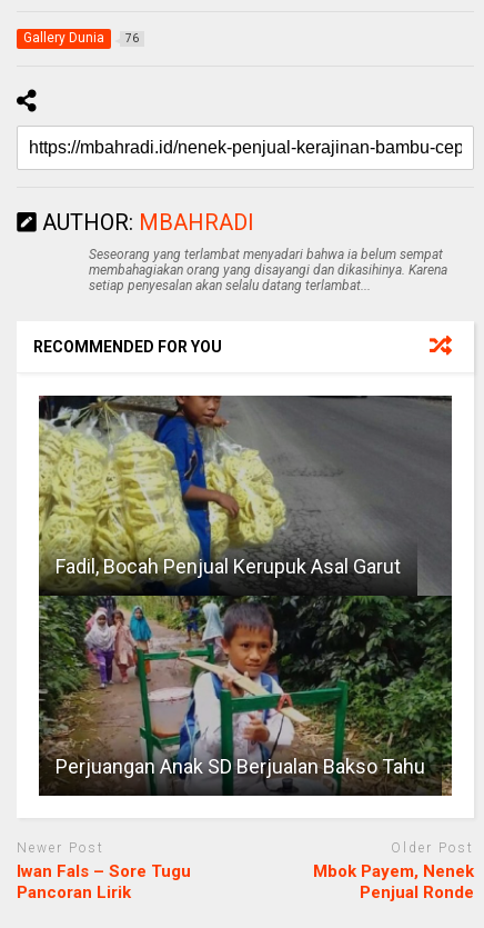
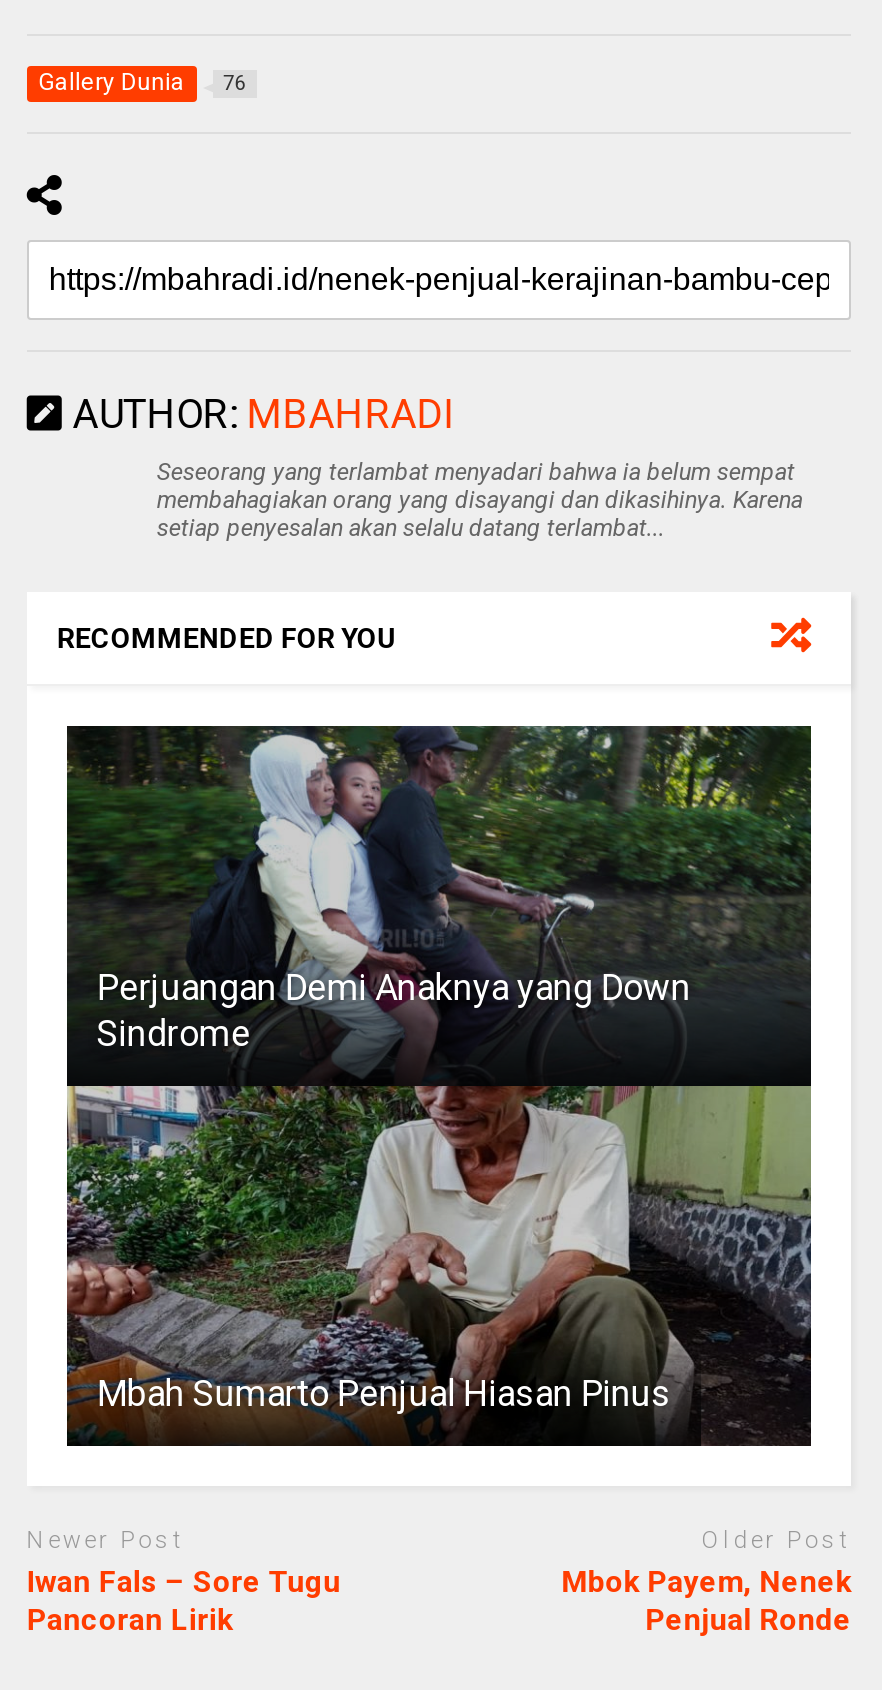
[38,395,453,796] [image] | Fadil, Bocah Penjual Kerupuk Asal Garut -> [65,724,813,1446] [image] | Perjuangan Demi Anaknya yang Down | Sindrome
[55,755,425,778] Perjuangan Anak SD Berjualan Bakso Tahu -> [97,1373,671,1415] Mbah Sumarto Penjual Hiasan Pinus

